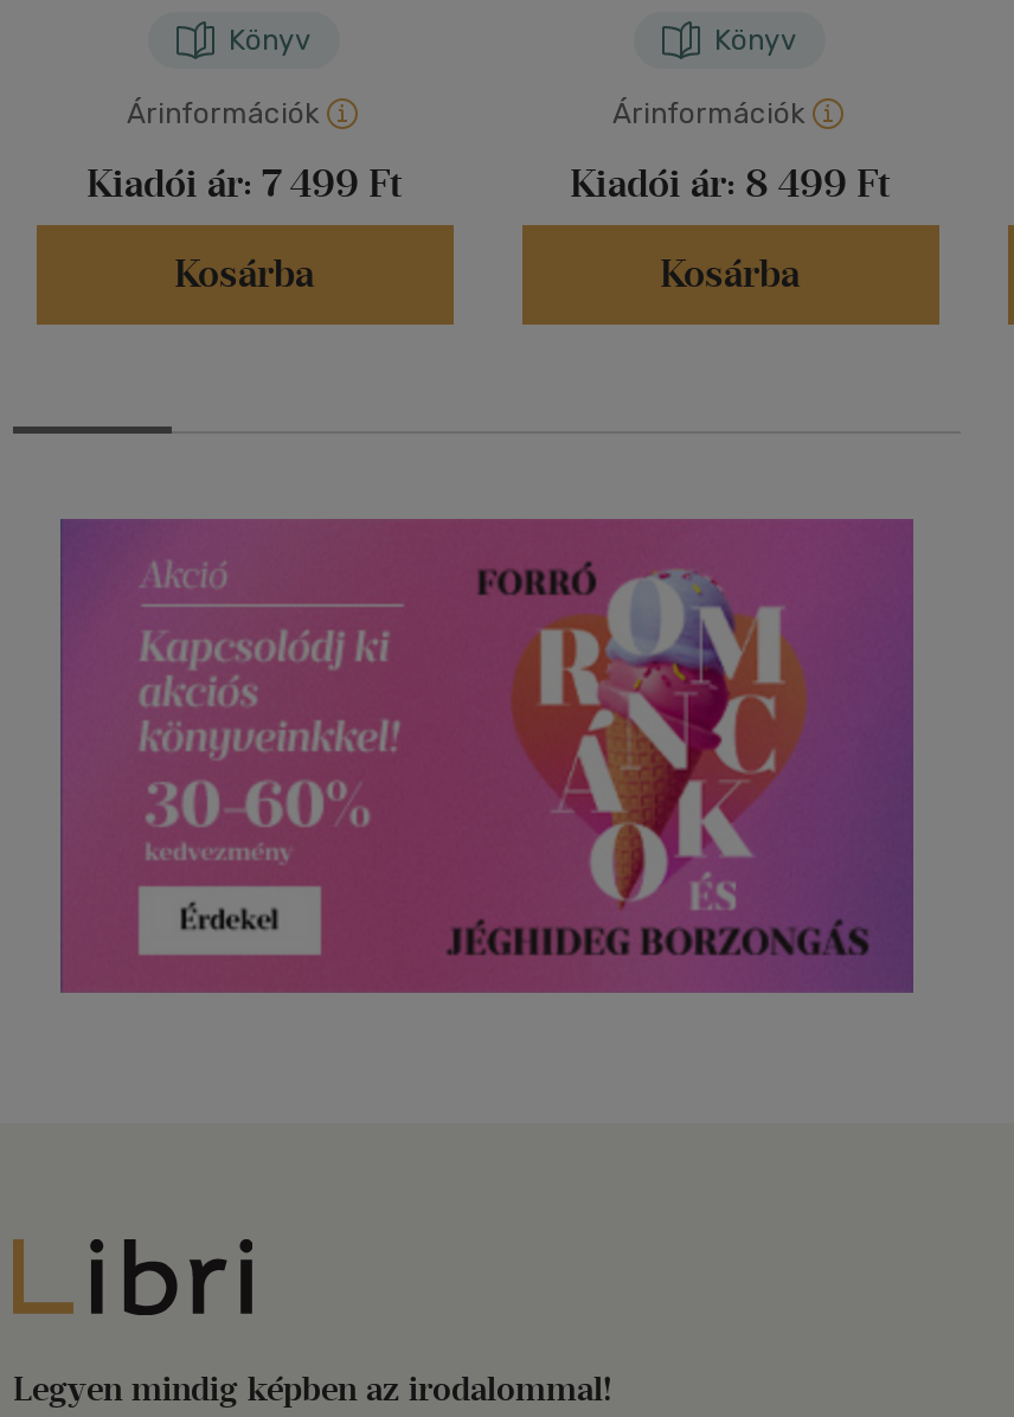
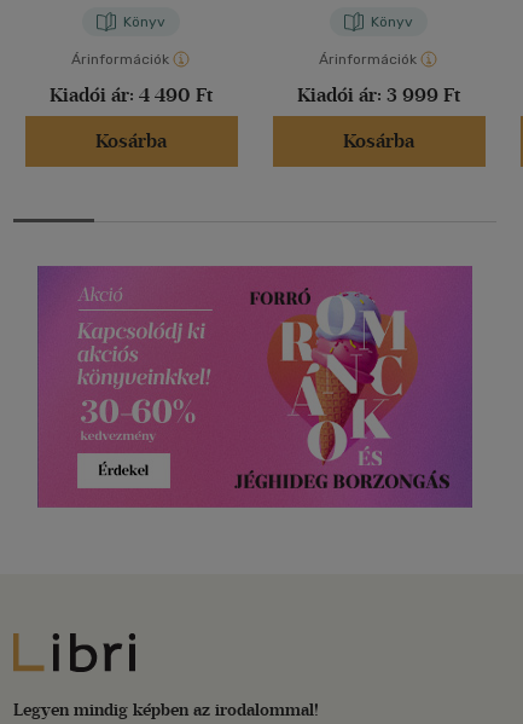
[86,162,402,207] Kiadói ár: 7 499 Ft -> [50,84,213,107] Kiadói ár: 4 490 Ft
[570,162,890,207] Kiadói ár: 8 499 Ft -> [297,84,460,107] Kiadói ár: 3 999 Ft

